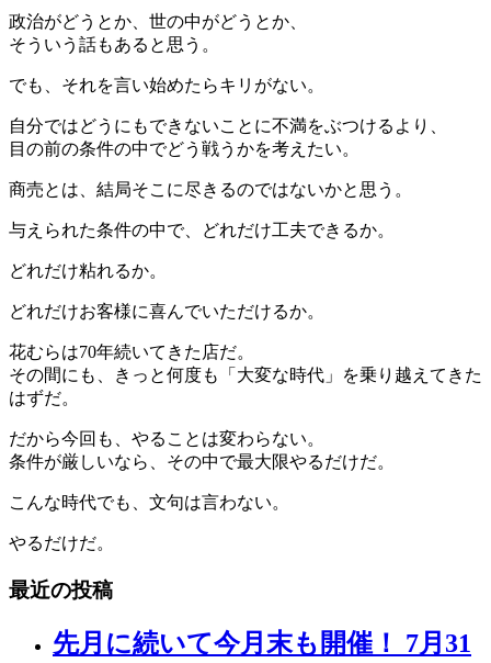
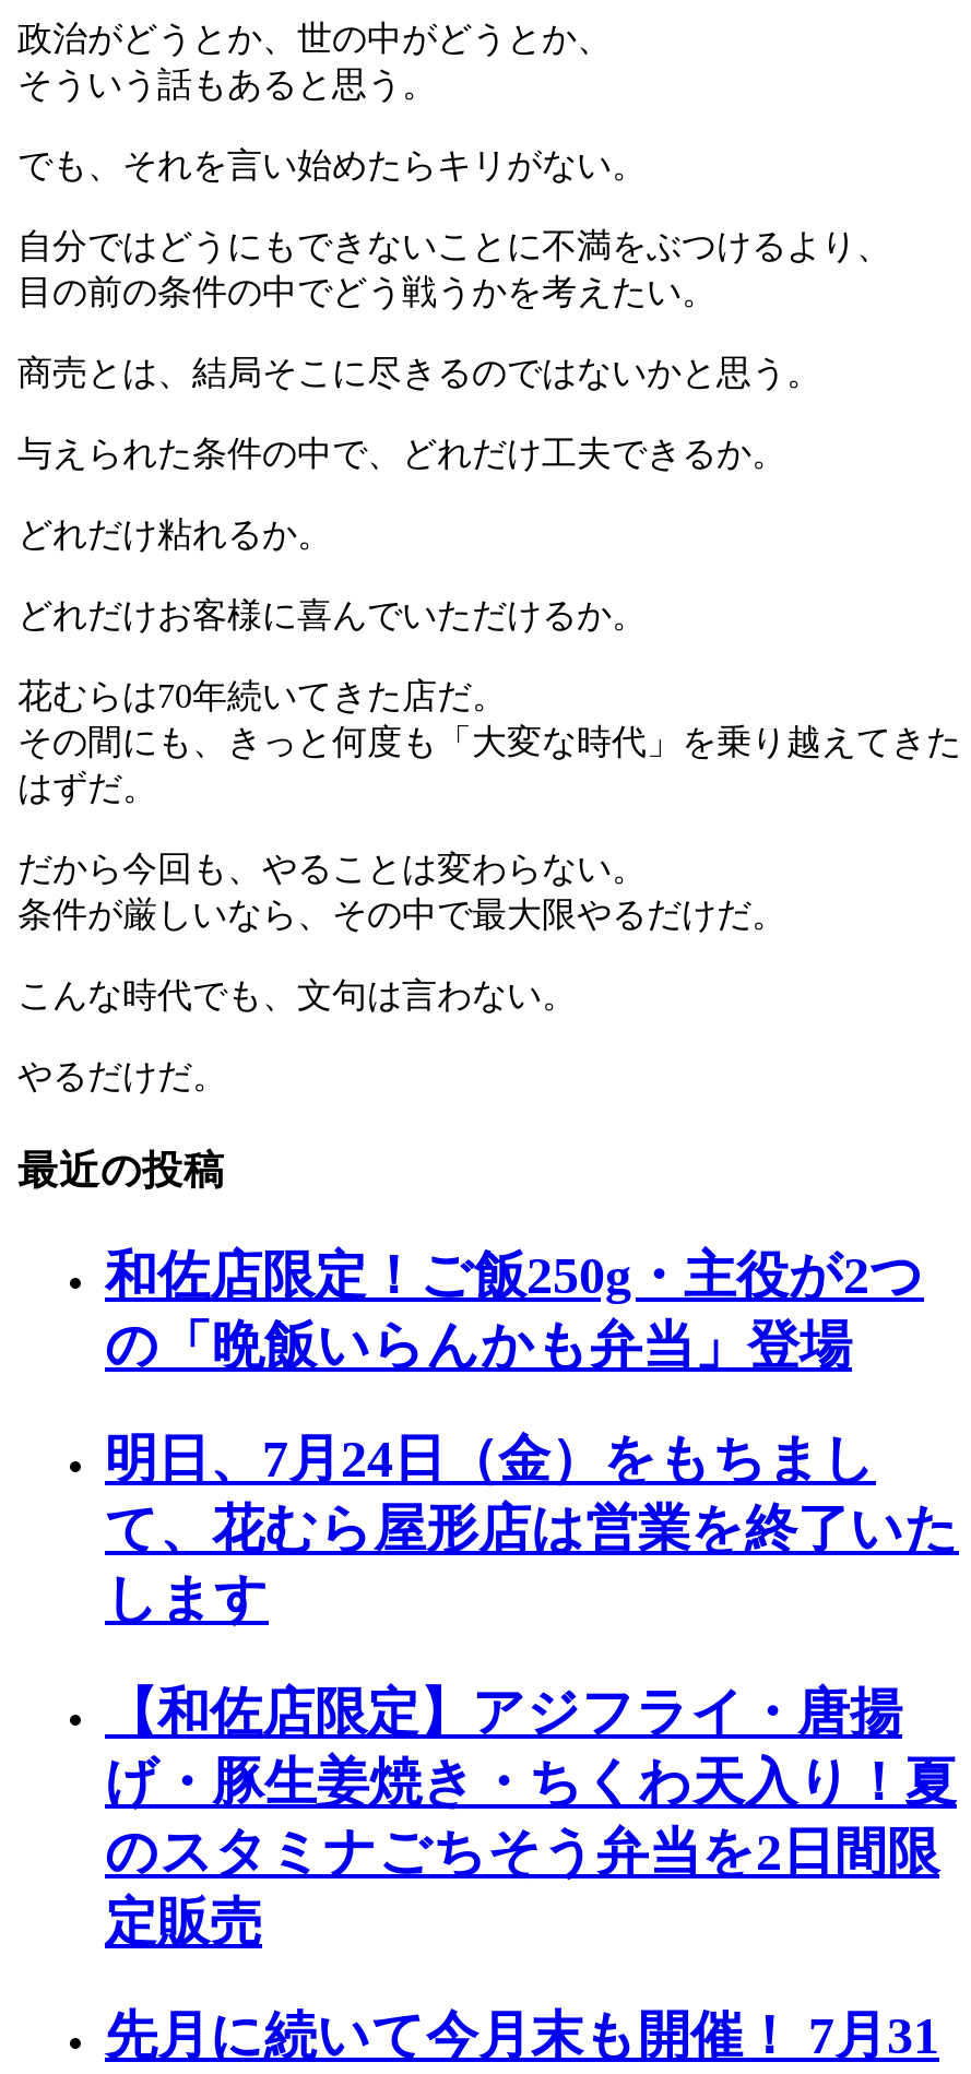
none -> [105,1248,959,1951] 和佐店限定！ご飯250g・主役が2つ | の「晩飯いらんかも弁当」登場 | 明日、7月24日（金）をもちまし | て、花むら屋形店は営業を終了いた | します | 【和佐店限定】アジフライ・唐揚 | げ・豚生姜焼き・ちくわ天入り！夏 | のスタミナごちそう弁当を2日間限 | 定販売

